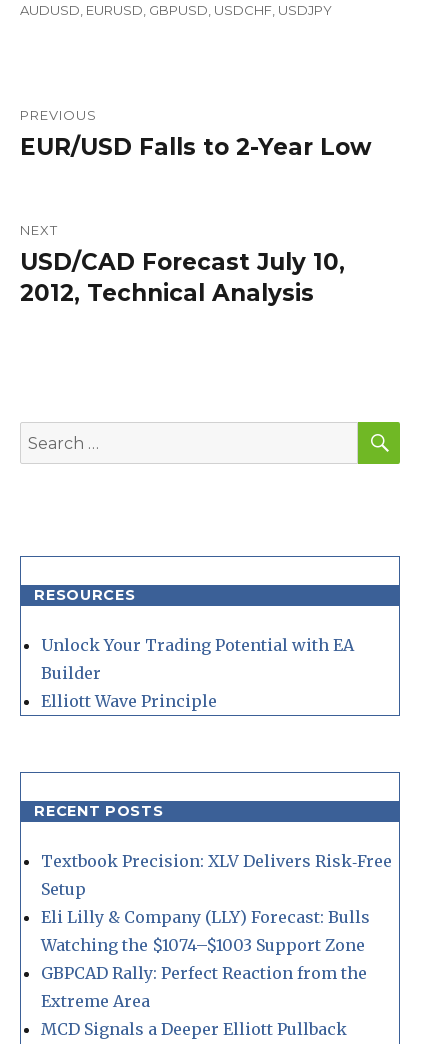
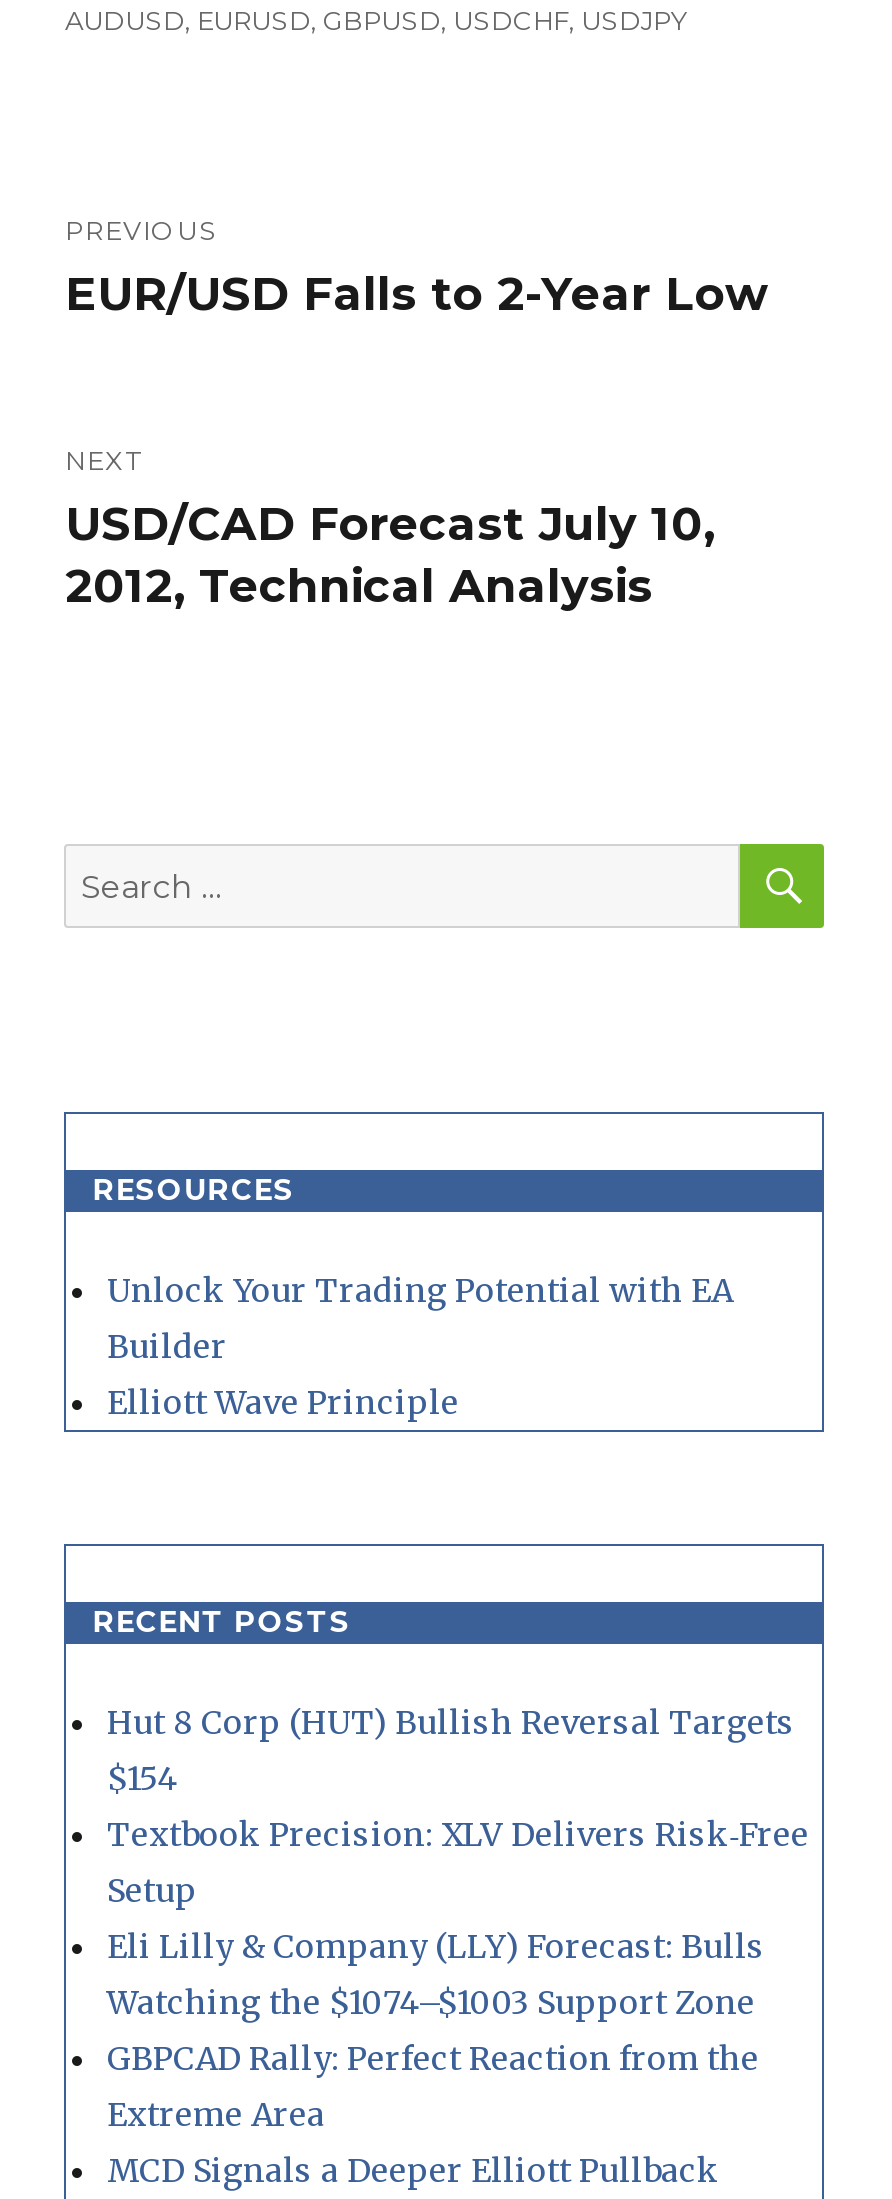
none -> [107,1703,795,1799] Hut 8 Corp (HUT) Bullish Reversal Targets | $154

